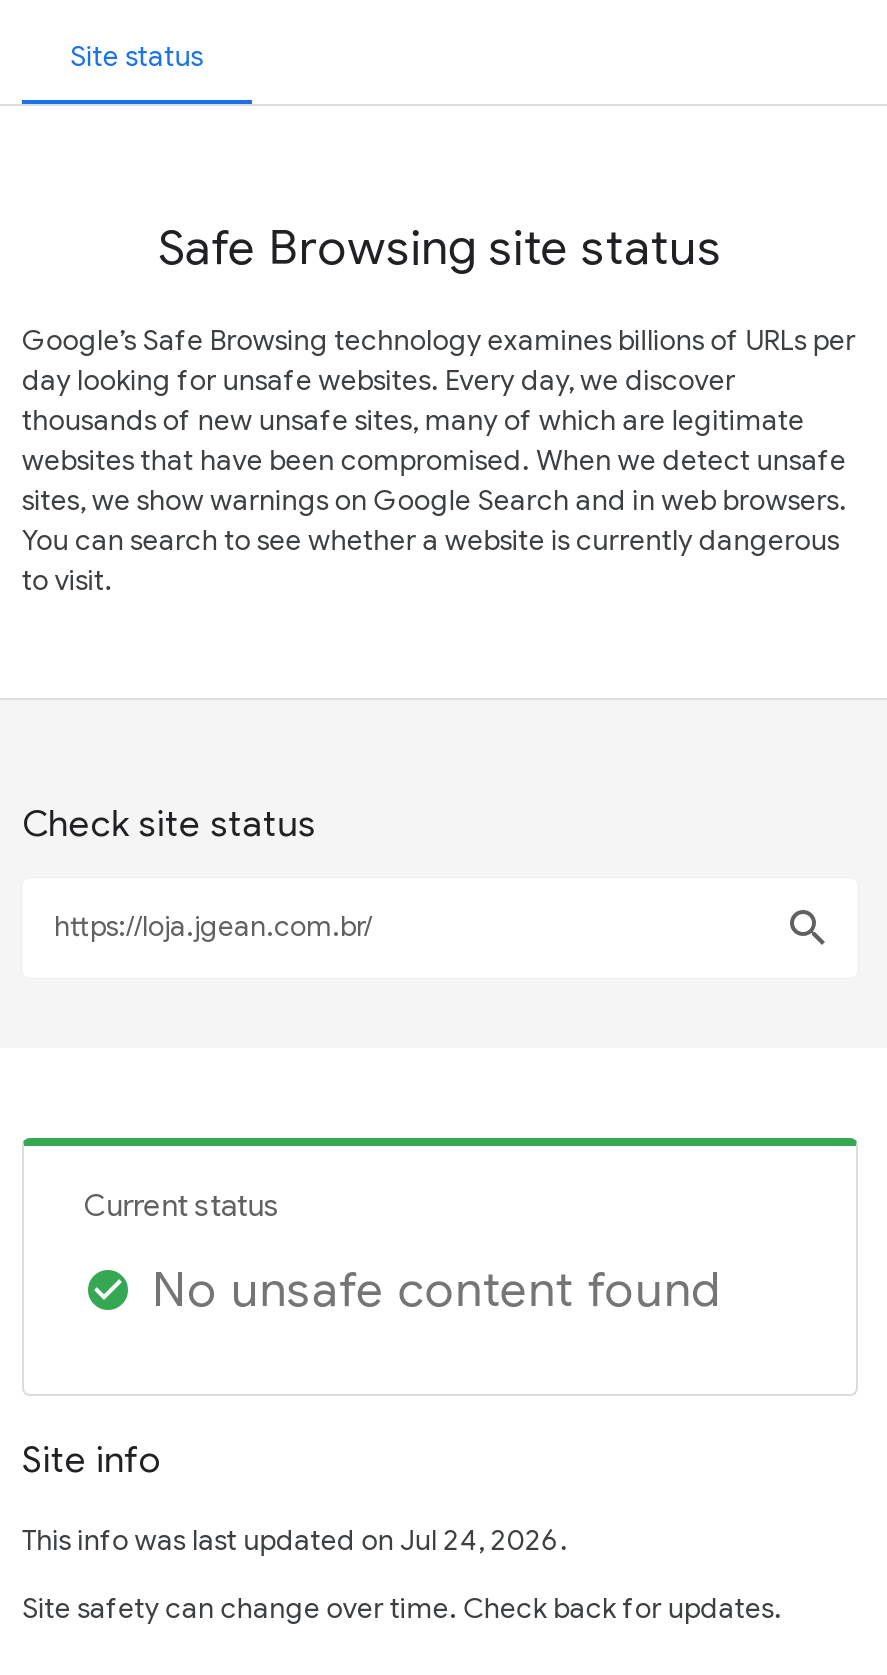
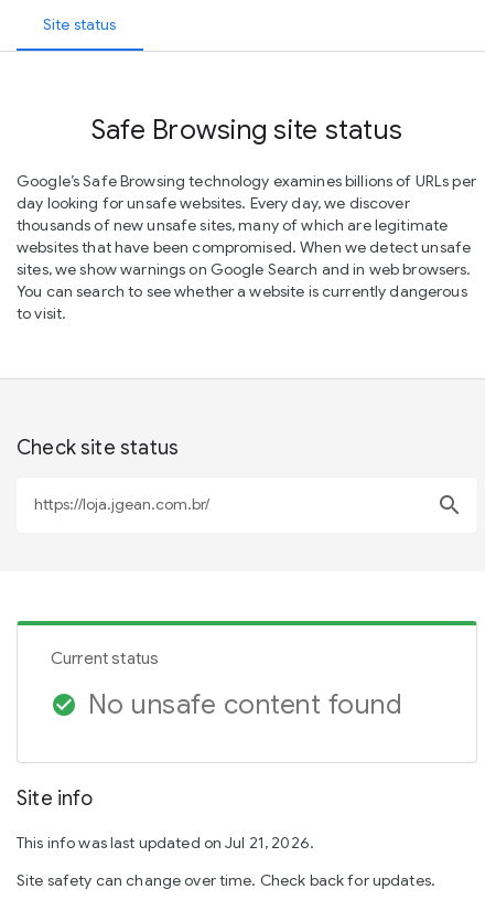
[22,1522,568,1558] This info was last updated on Jul 24, 2026. -> [17,833,314,852] This info was last updated on Jul 21, 2026.

